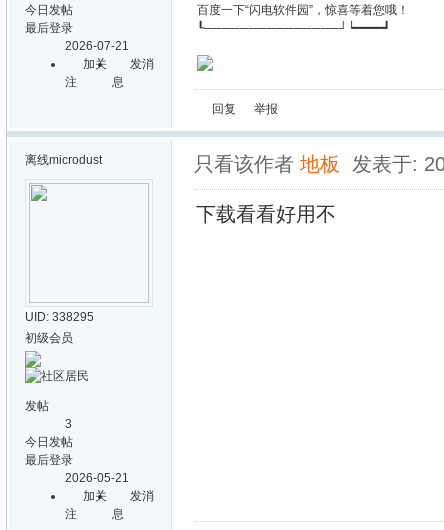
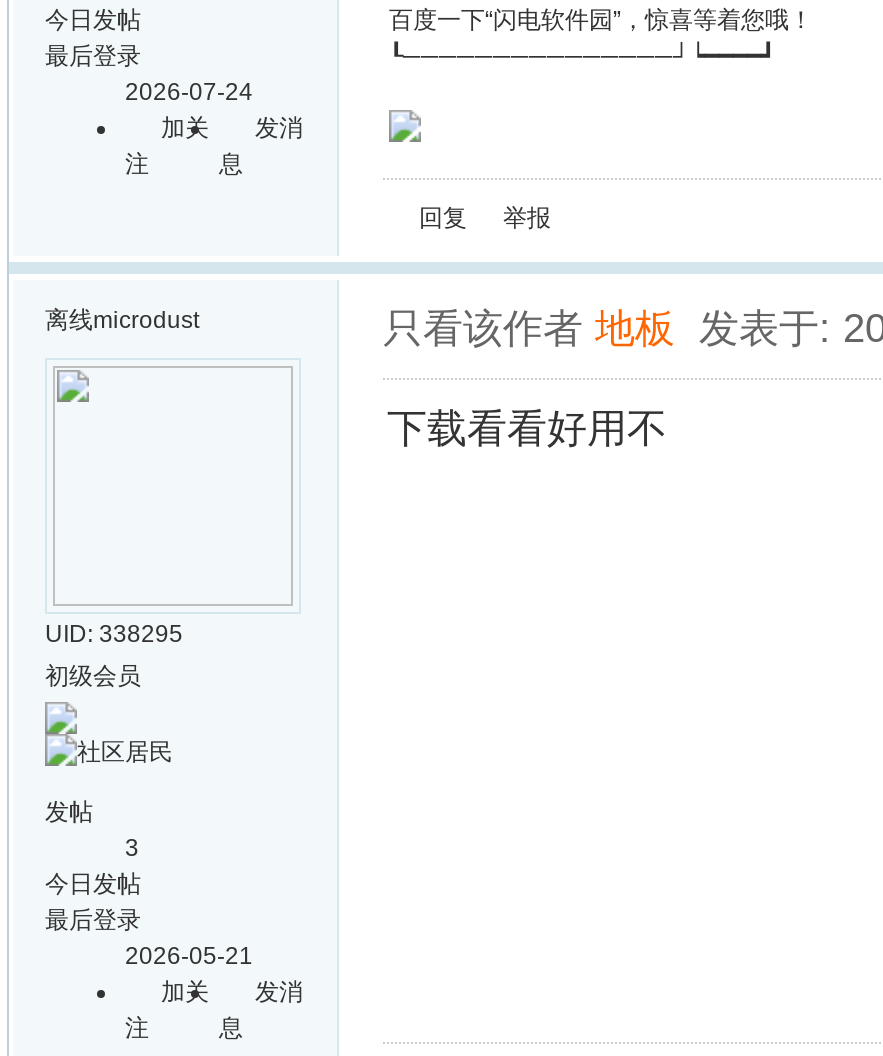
[65,39,129,53] 2026-07-21 -> [125,78,253,106] 2026-07-24

